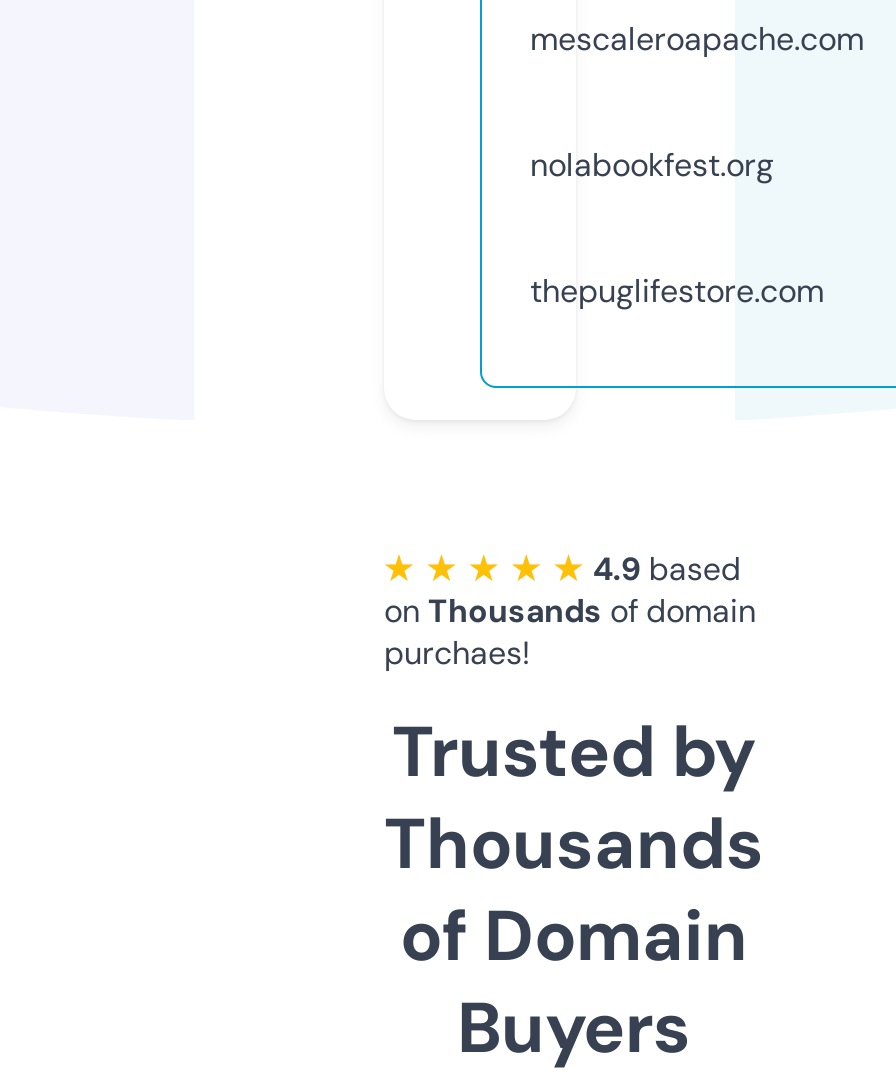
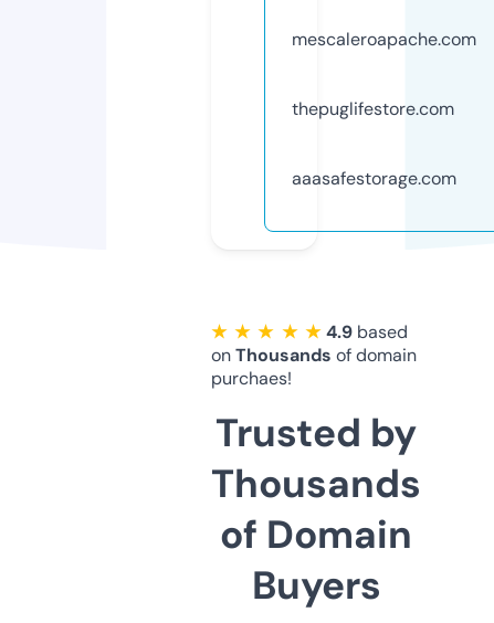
[530,144,774,186] nolabookfest.org -> none
moved [530,270,824,312] -> [292,97,454,120]: thepuglifestore.com
none -> [292,167,456,190] aaasafestorage.com

